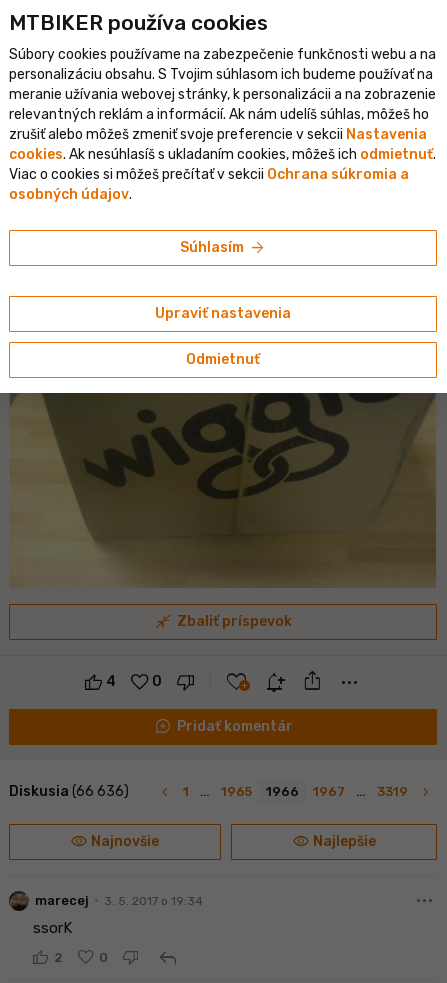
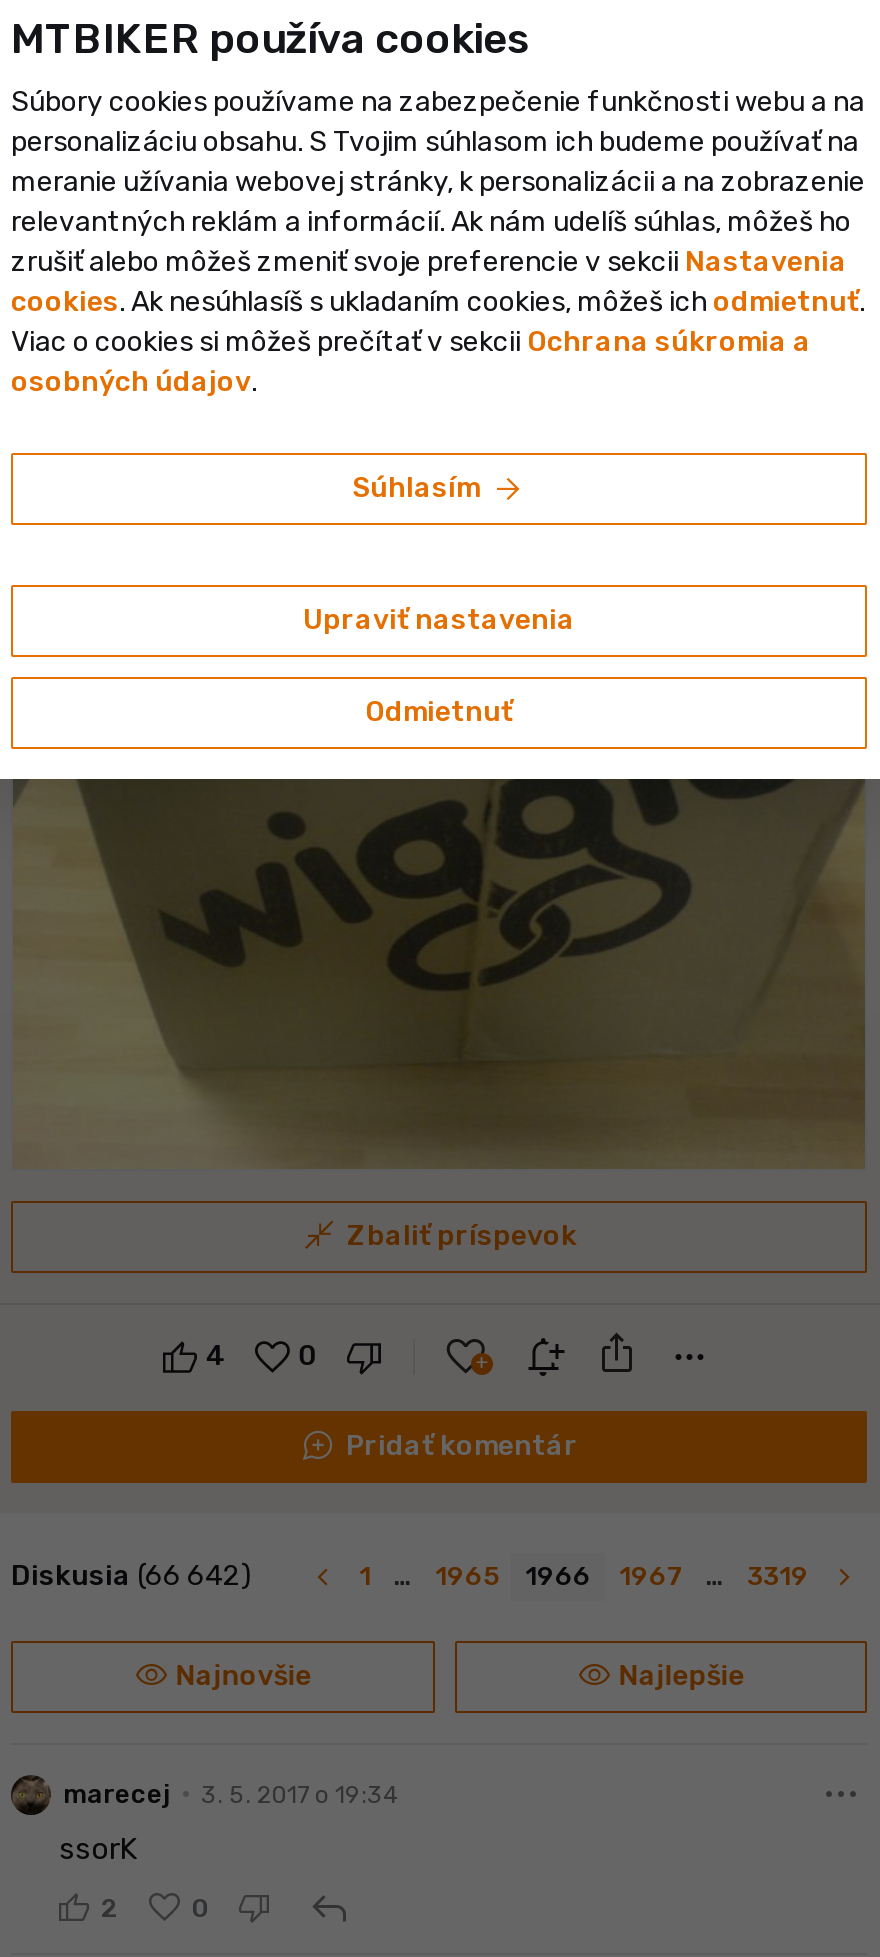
[9,783,129,800] Diskusia (66 636) -> [11,1558,251,1592] Diskusia (66 642)

